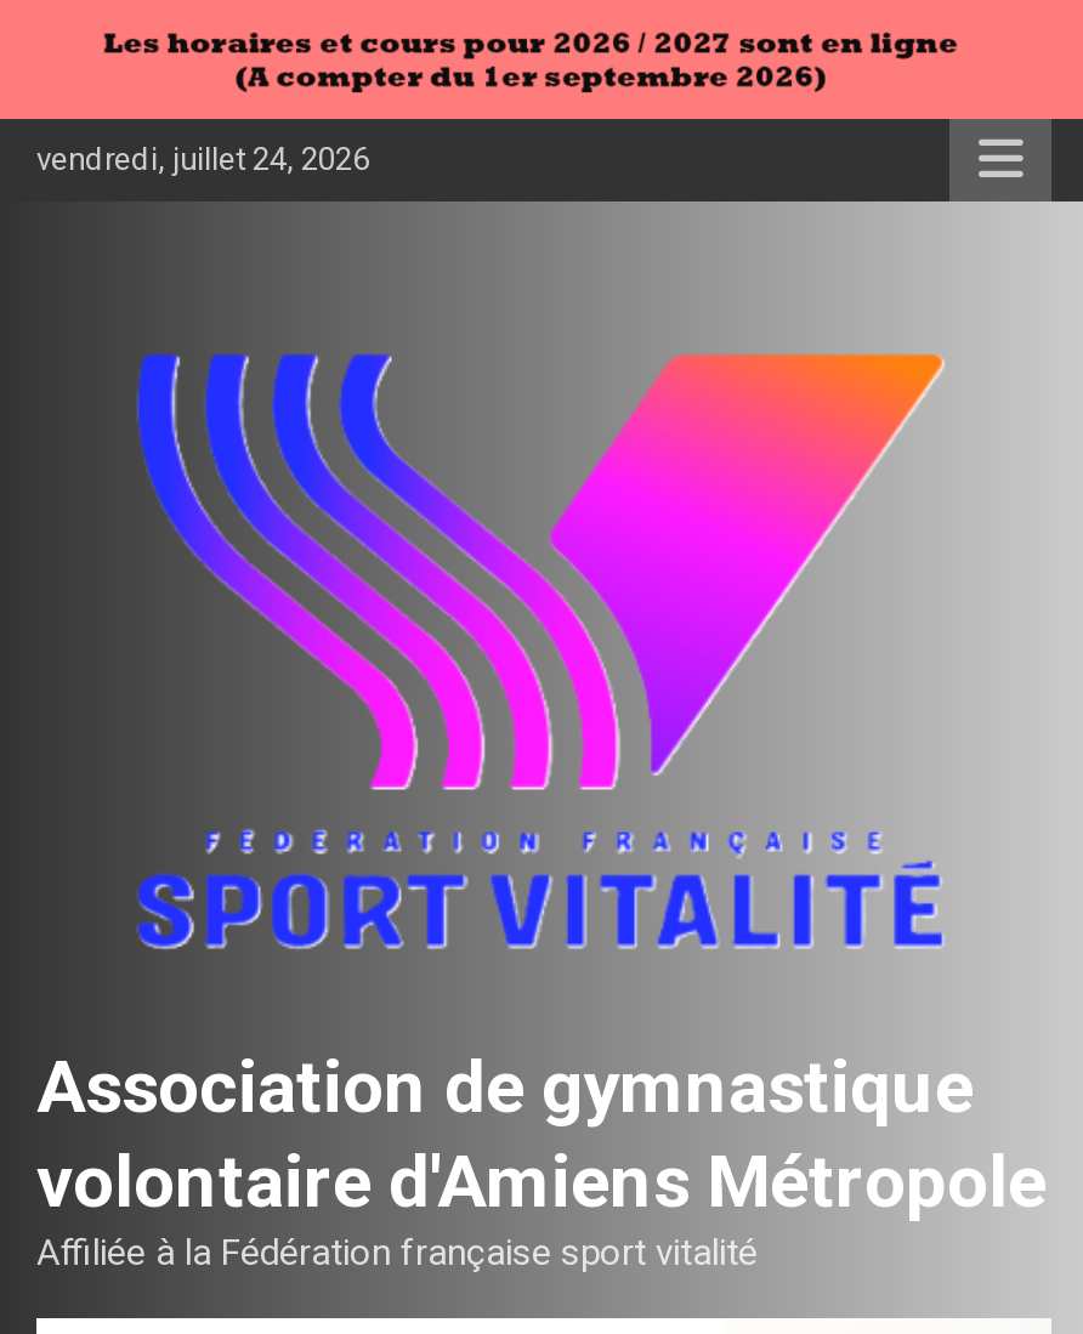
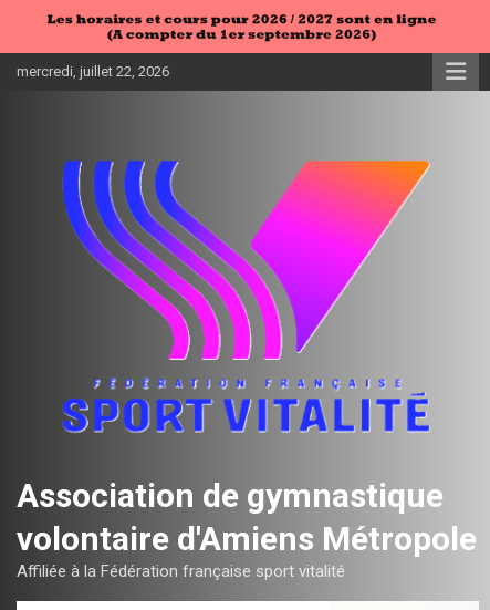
[36,140,369,176] vendredi, juillet 24, 2026 -> [17,64,169,80] mercredi, juillet 22, 2026

